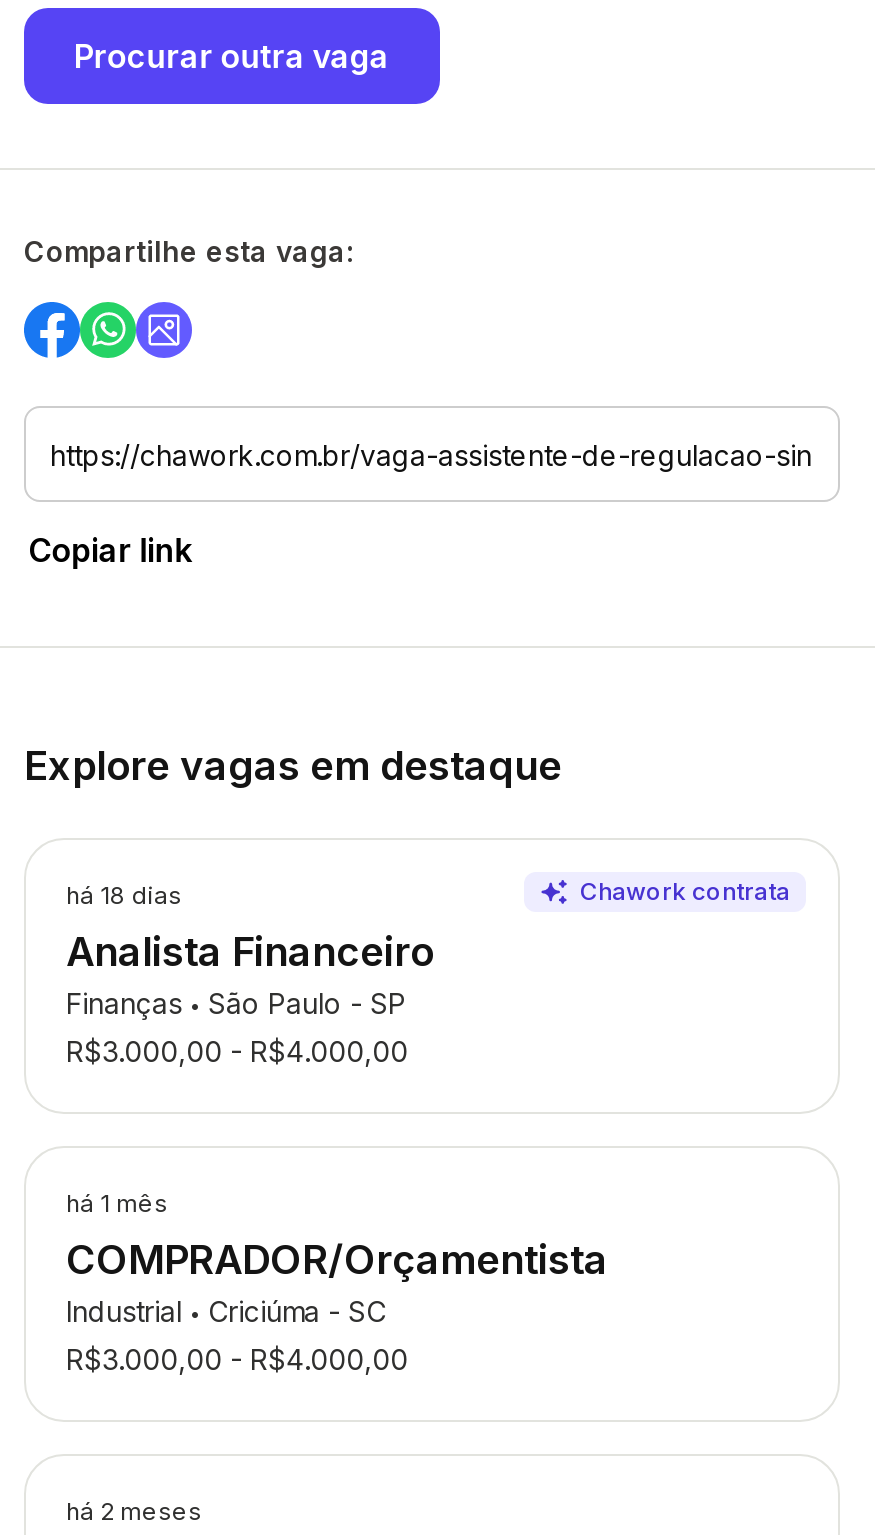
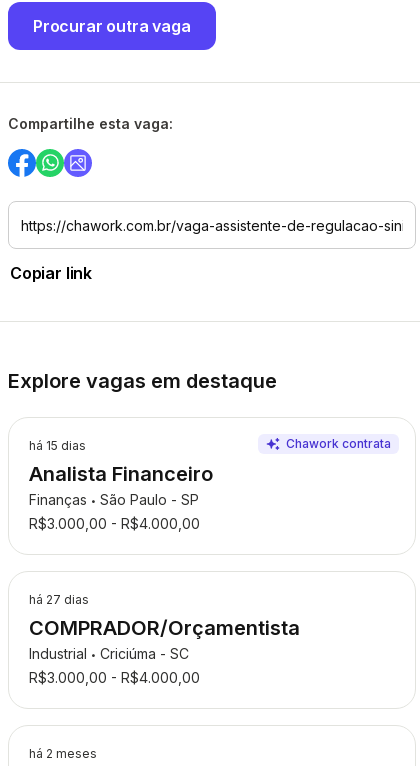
[66,880,182,910] há 18 dias -> [29,438,86,453] há 15 dias
[66,1188,168,1218] há 1 mês -> [29,592,89,607] há 27 dias

